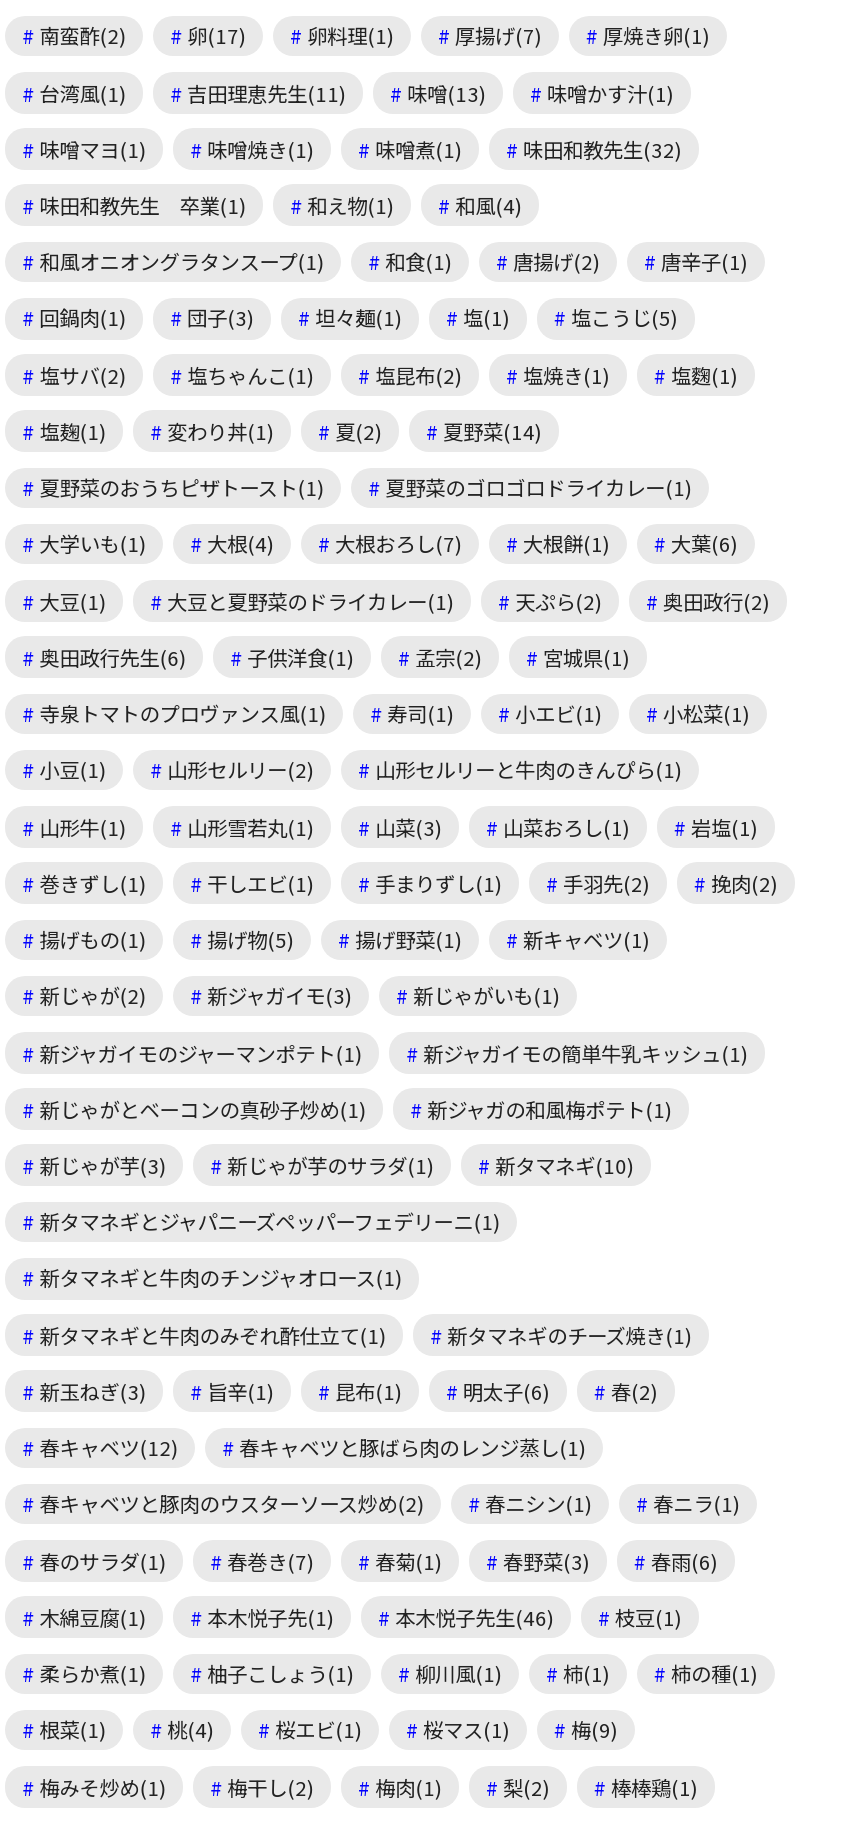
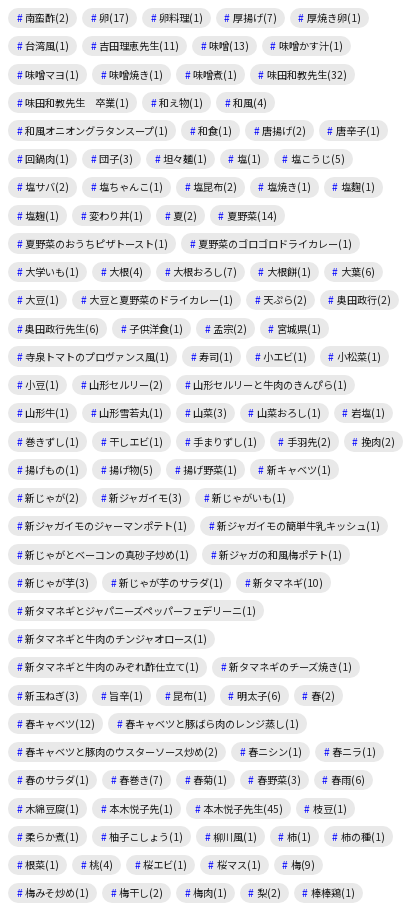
[395,1601,555,1631] 本木悦子先生(46) -> [203,801,283,816] 本木悦子先生(45)

